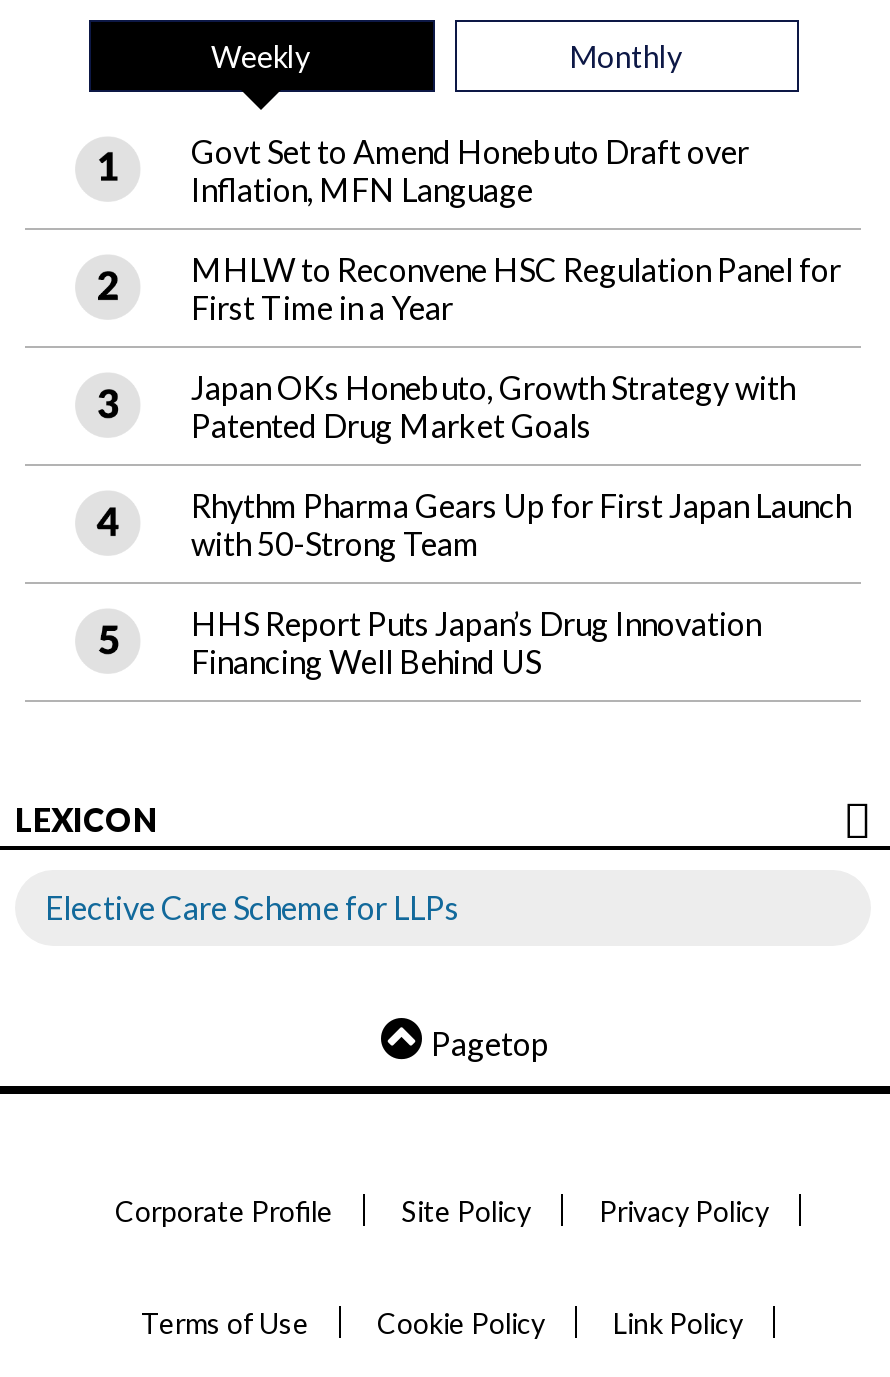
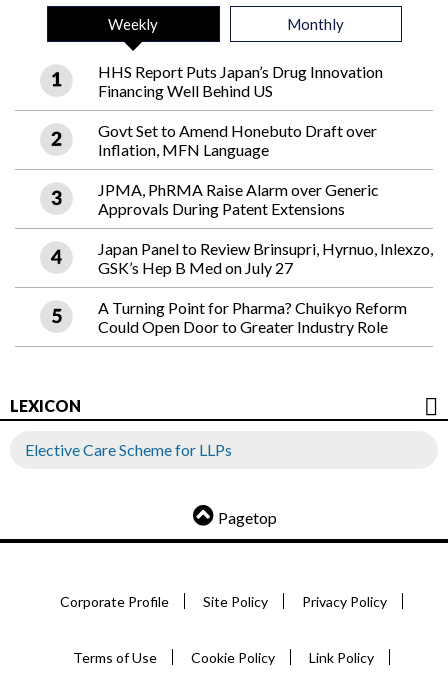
moved [191,132,749,208] -> [98,121,377,159]: Govt Set to Amend Honebuto Draft over | Inflation, MFN Language
[191,250,851,562] MHLW to Reconvene HSC Regulation Panel for | First Time in a Year | Japan OKs Honebuto, Growth Strategy with | Patented Drug Market Goals | Rhythm Pharma Gears Up for First Japan Launch | with 50-Strong Team -> none
moved [191,604,761,680] -> [98,62,383,100]: HHS Report Puts Japan’s Drug Innovation | Financing Well Behind US
none -> [98,180,433,336] JPMA, PhRMA Raise Alarm over Generic | Approvals During Patent Extensions | Japan Panel to Review Brinsupri, Hyrnuo, Inlexzo, | GSK’s Hep B Med on July 27 | A Turning Point for Pharma? Chuikyo Reform | Could Open Door to Greater Industry Role

